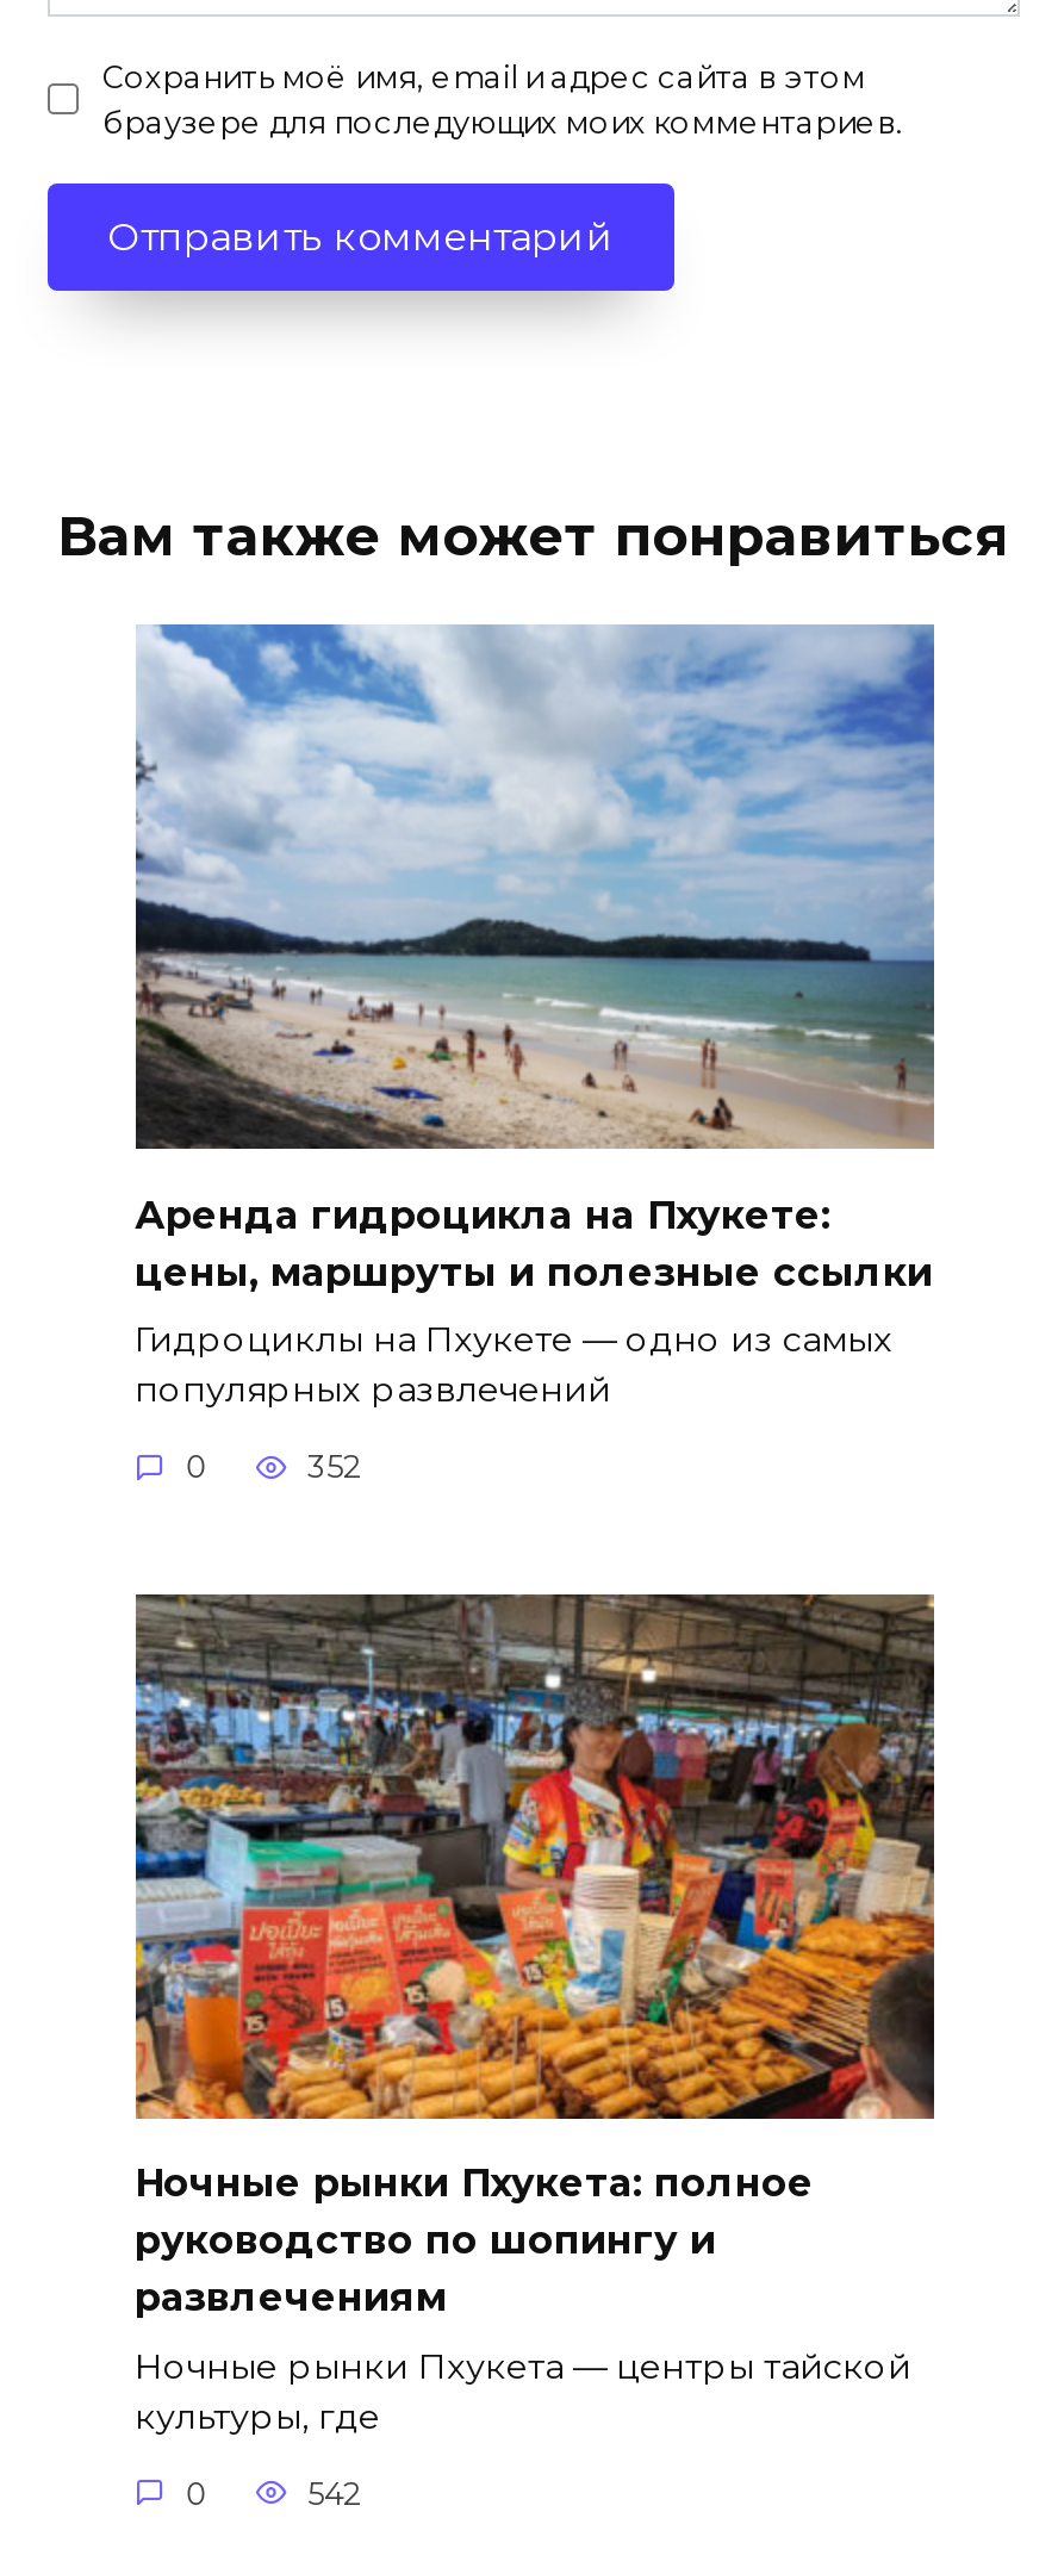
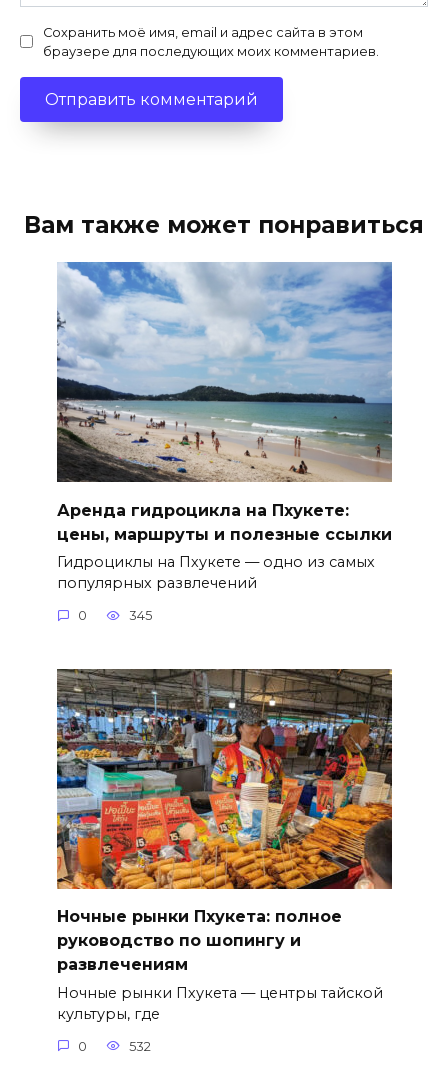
[307,1449,360,1485] 352 -> [129,608,152,623] 345
[307,2476,360,2511] 542 -> [129,1039,151,1054] 532

